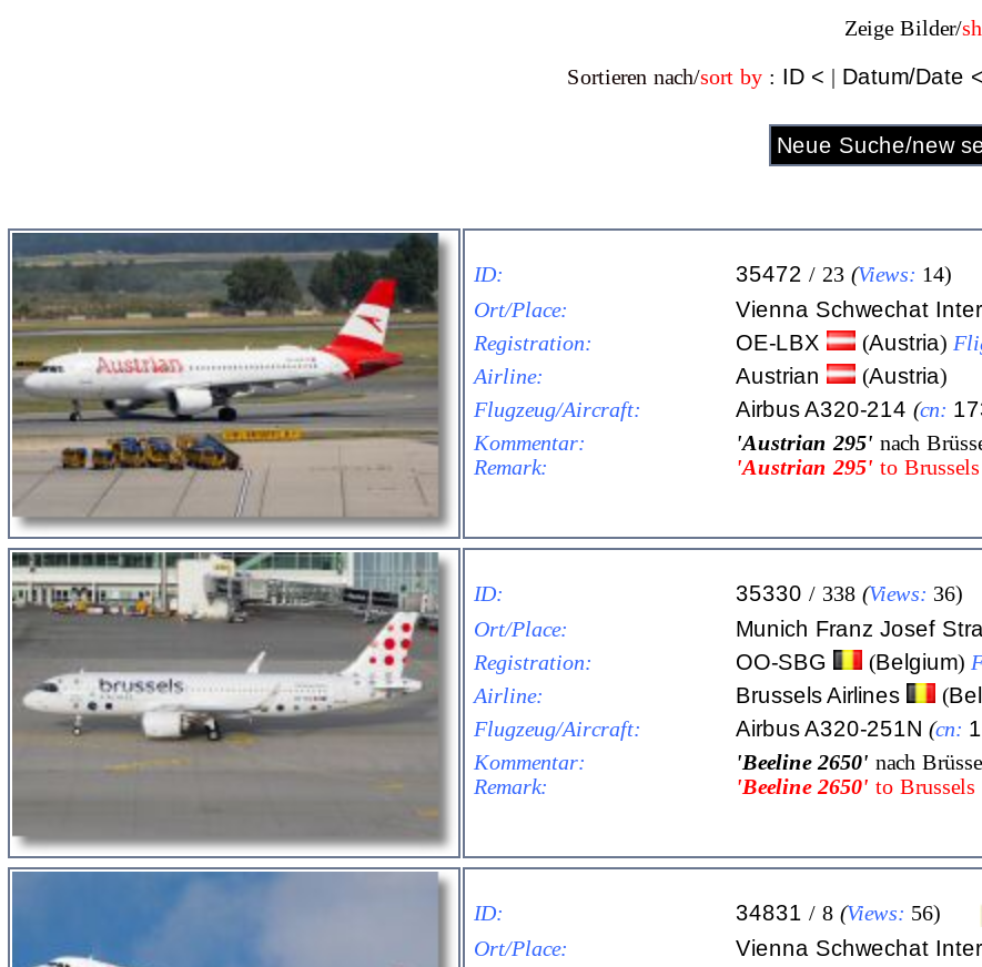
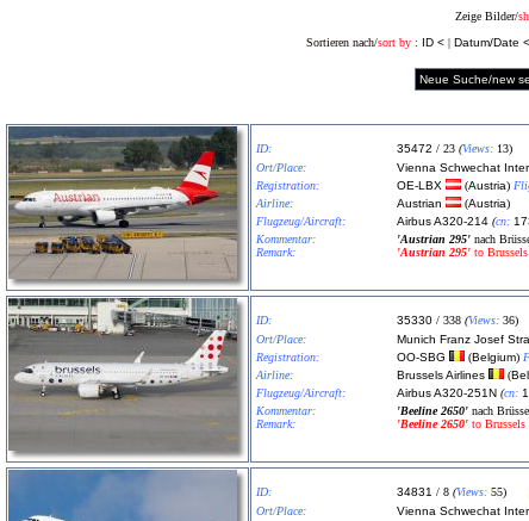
[736,262,958,286] 35472 / 23 (Views: 14) -> [397,142,516,155] 35472 / 23 (Views: 13)
[736,900,946,925] 34831 / 8 (Views: 56) -> [397,485,510,498] 34831 / 8 (Views: 55)

